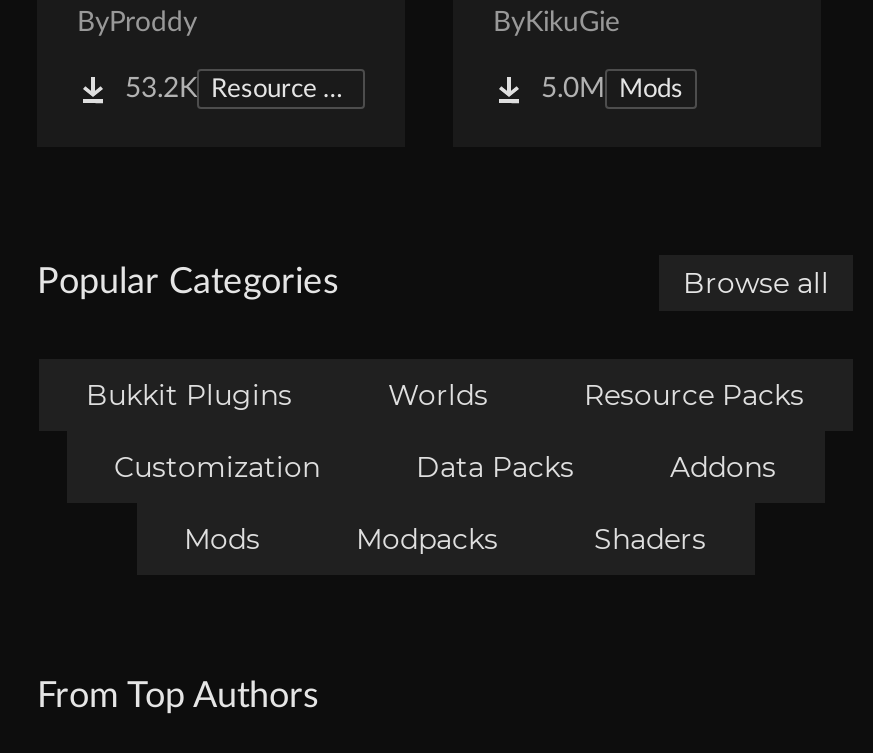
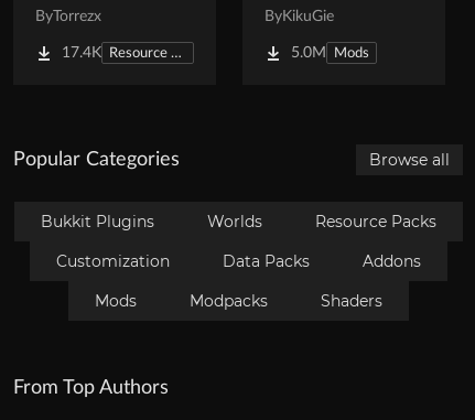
[77,8,197,36] ByProddy -> [35,8,101,24] ByTorrezx
[125,74,197,102] 53.2K -> [62,45,101,60] 17.4K

